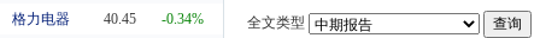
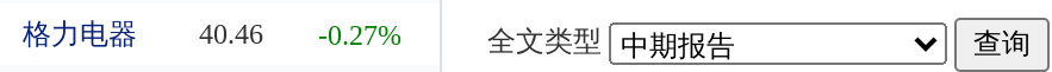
[104,11,136,27] 40.45 -> [199,18,263,51] 40.46
[162,11,204,28] -0.34% -> [318,18,401,51] -0.27%

